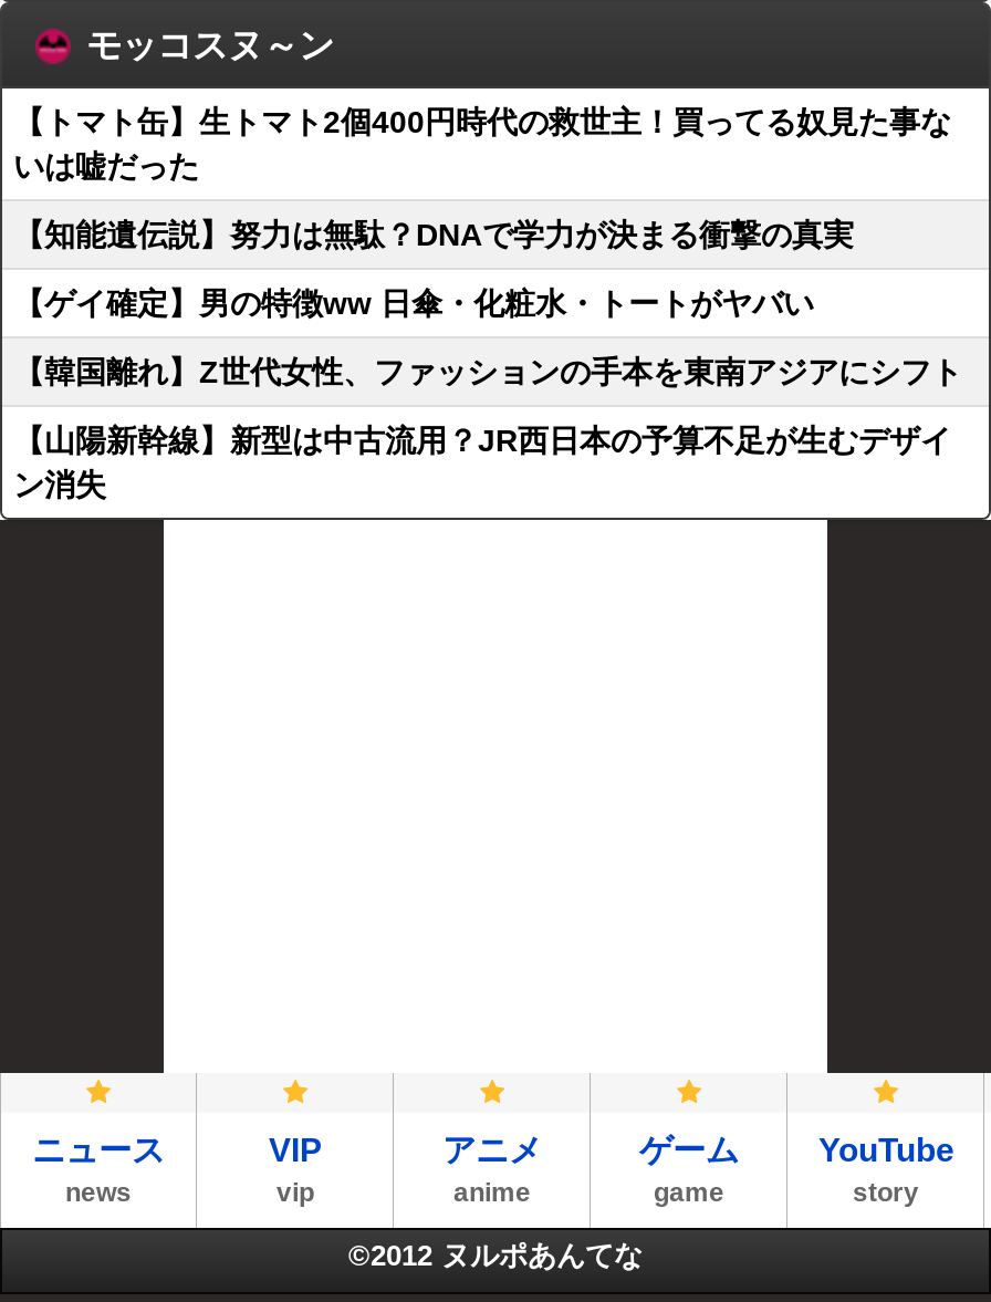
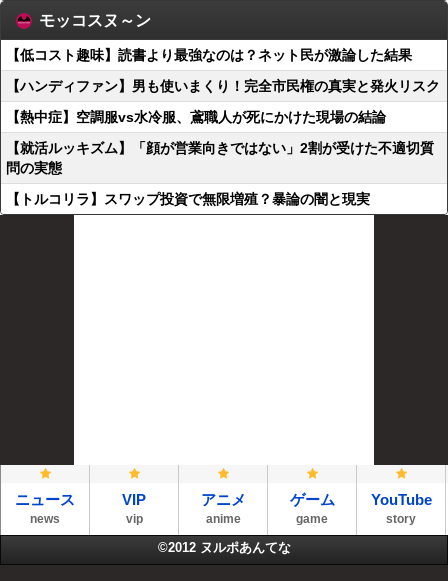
[13,104,951,184] 【トマト缶】生トマト2個400円時代の救世主！買ってる奴見た事な | いは嘘だった -> [6,47,412,63] 【低コスト趣味】読書より最強なのは？ネット民が激論した結果
[13,217,854,252] 【知能遺伝説】努力は無駄？DNAで学力が決まる衝撃の真実 -> [6,78,440,94] 【ハンディファン】男も使いまくり！完全市民権の真実と発火リスク
[13,285,814,321] 【ゲイ確定】男の特徴ww 日傘・化粧水・トートがヤバい -> [6,109,386,125] 【熱中症】空調服vs水冷服、鳶職人が死にかけた現場の結論
[13,354,962,389] 【韓国離れ】Z世代女性、ファッションの手本を東南アジアにシフト -> [6,140,434,176] 【就活ルッキズム】「顔が営業向きではない」2割が受けた不適切質 | 問の実態
[13,423,951,502] 【山陽新幹線】新型は中古流用？JR西日本の予算不足が生むデザイ | ン消失 -> [6,191,370,207] 【トルコリラ】スワップ投資で無限増殖？暴論の闇と現実

